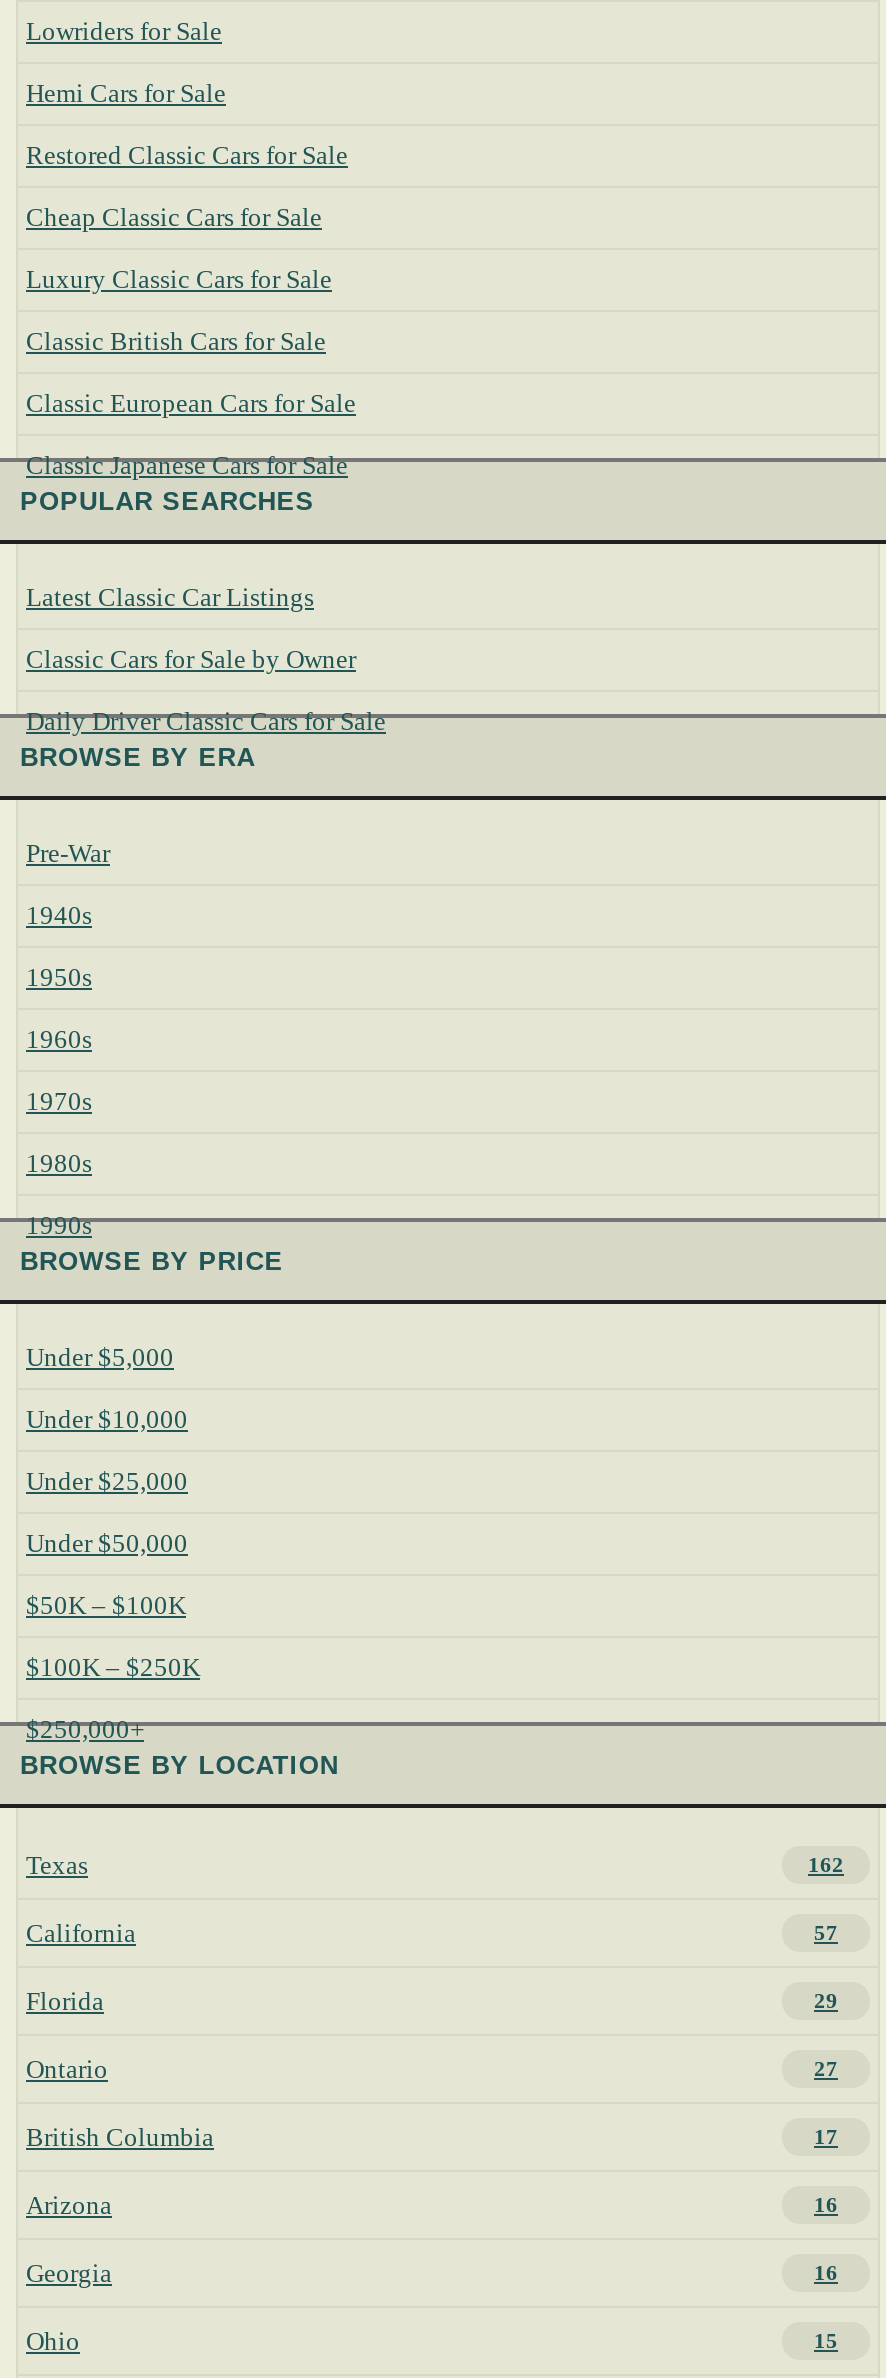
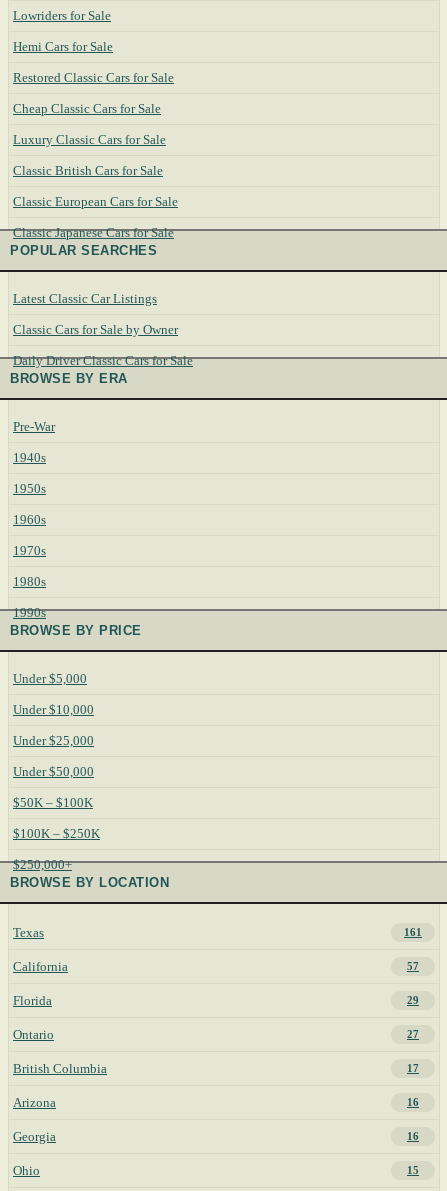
[808,1852,844,1876] 162 -> [404,926,422,938] 161

